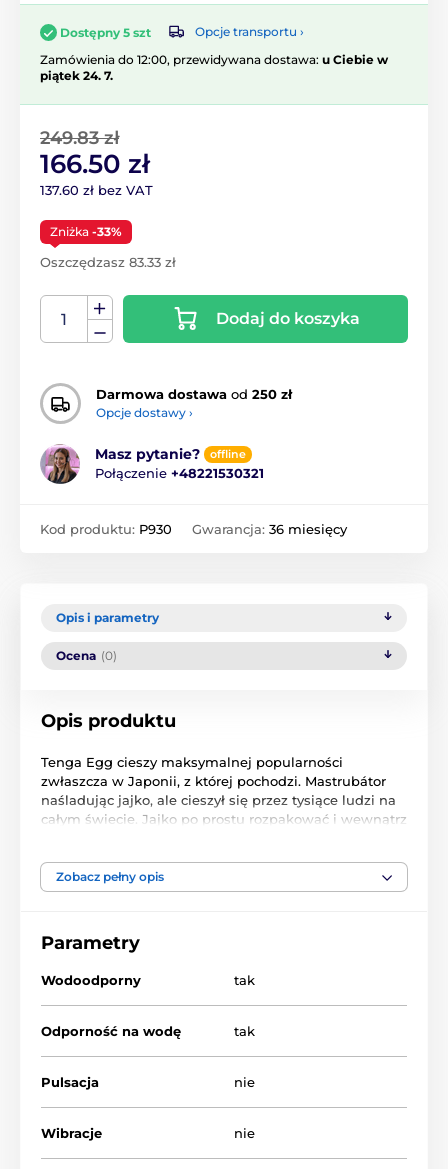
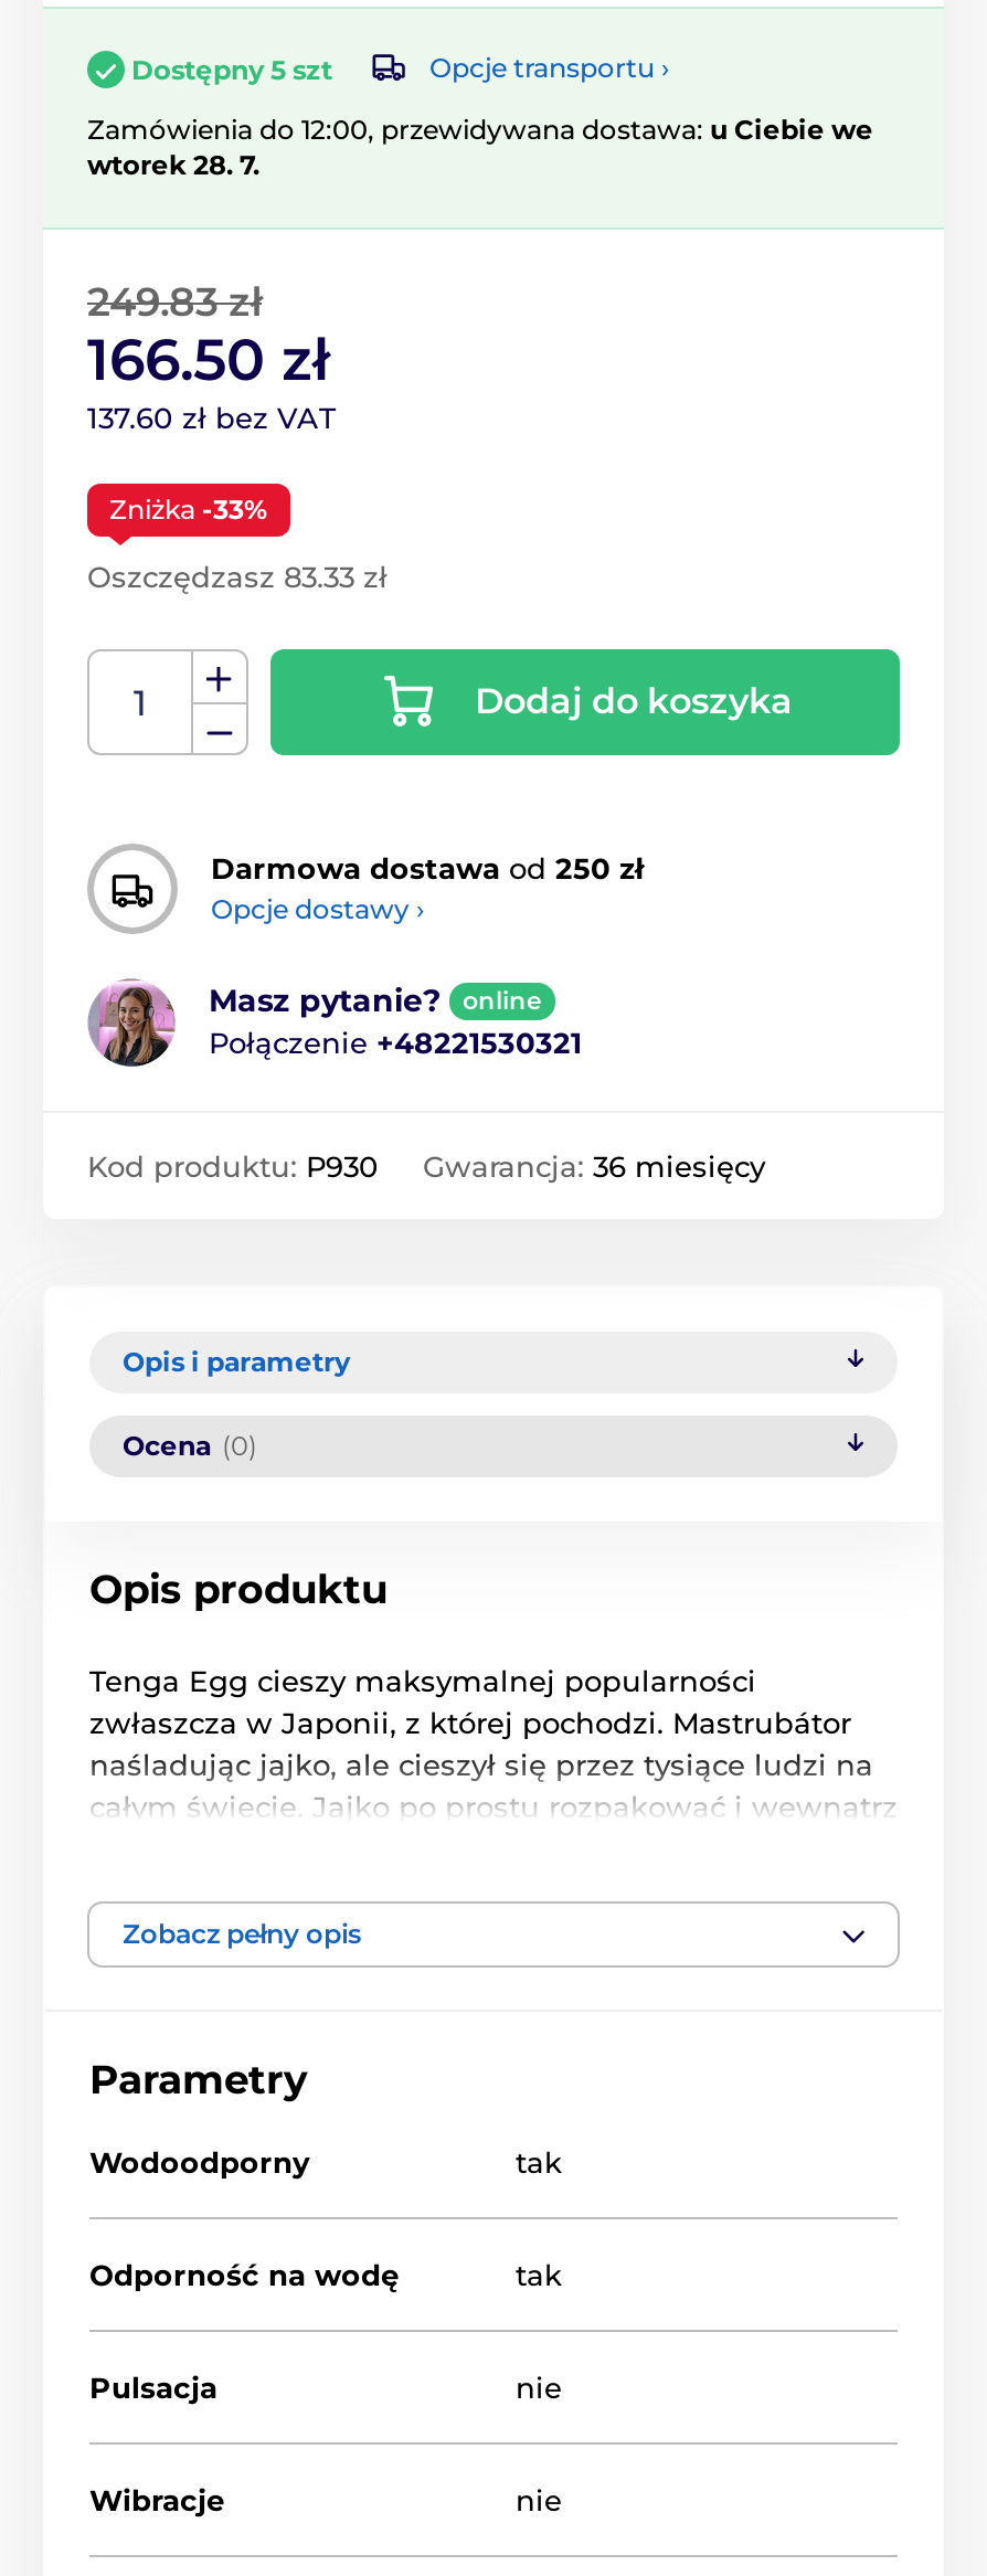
[40,52,388,83] Zamówienia do 12:00, przewidywana dostawa: u Ciebie w | piątek 24. 7. -> [87,112,873,181] Zamówienia do 12:00, przewidywana dostawa: u Ciebie we | wtorek 28. 7.
[210,447,246,461] offline -> [463,986,542,1016] online

